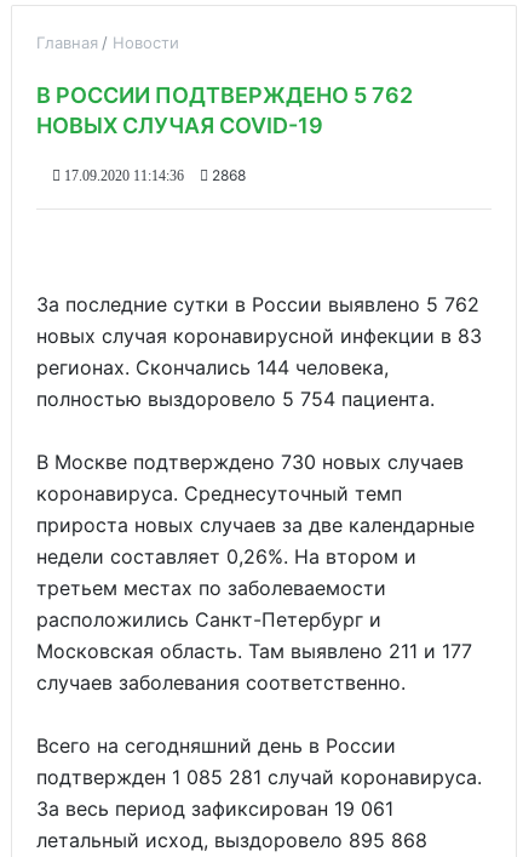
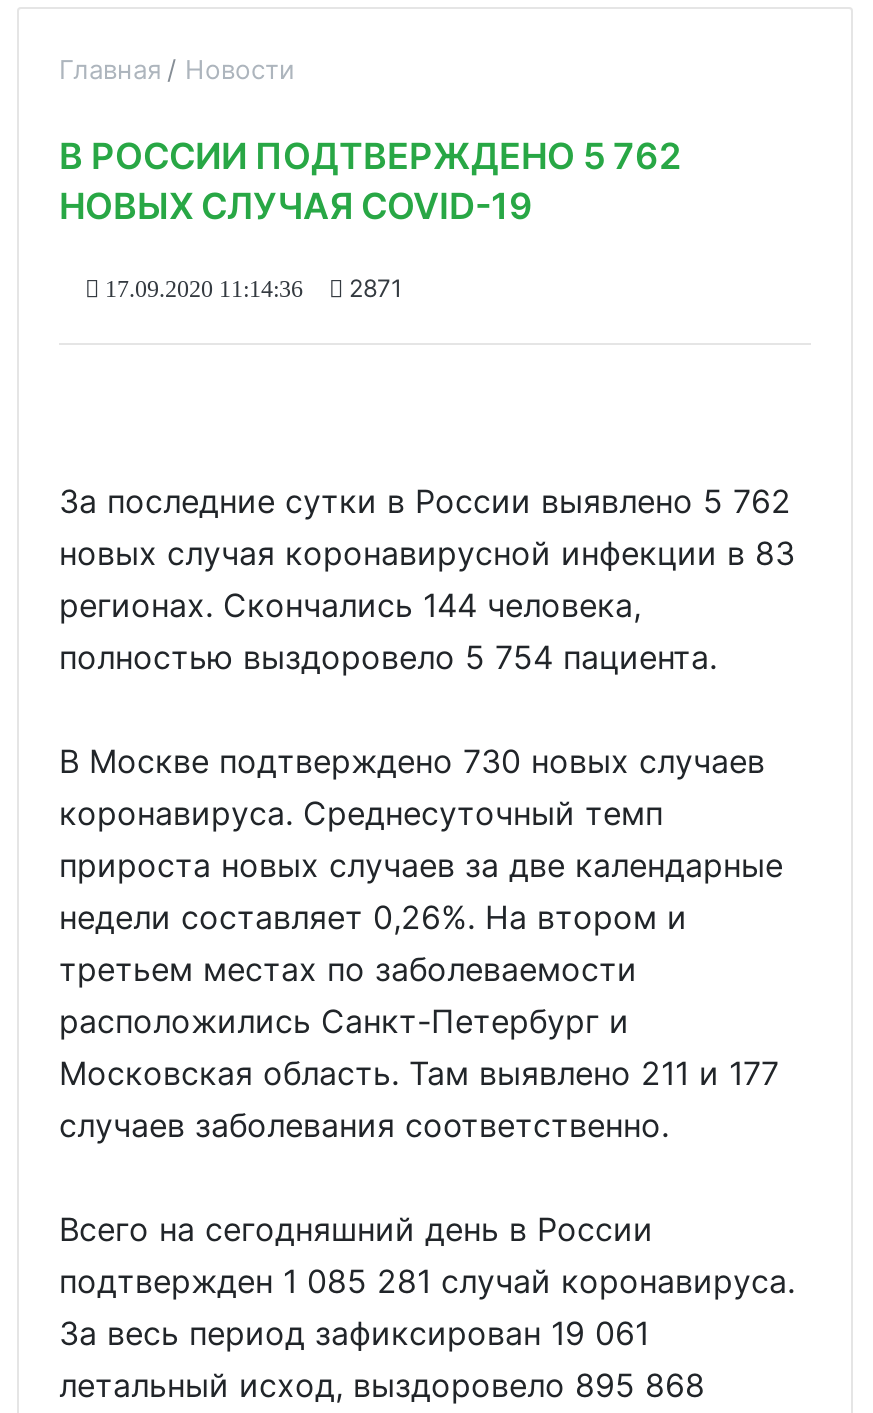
[61,166,246,184] 17.09.2020 11:14:36 2868 -> [99,273,403,303] 17.09.2020 11:14:36 2871

